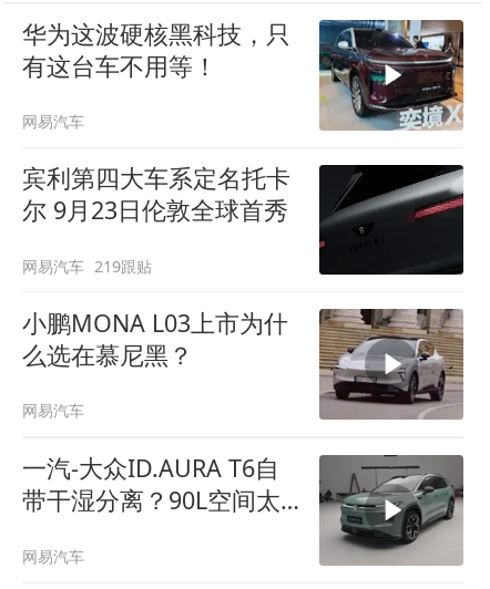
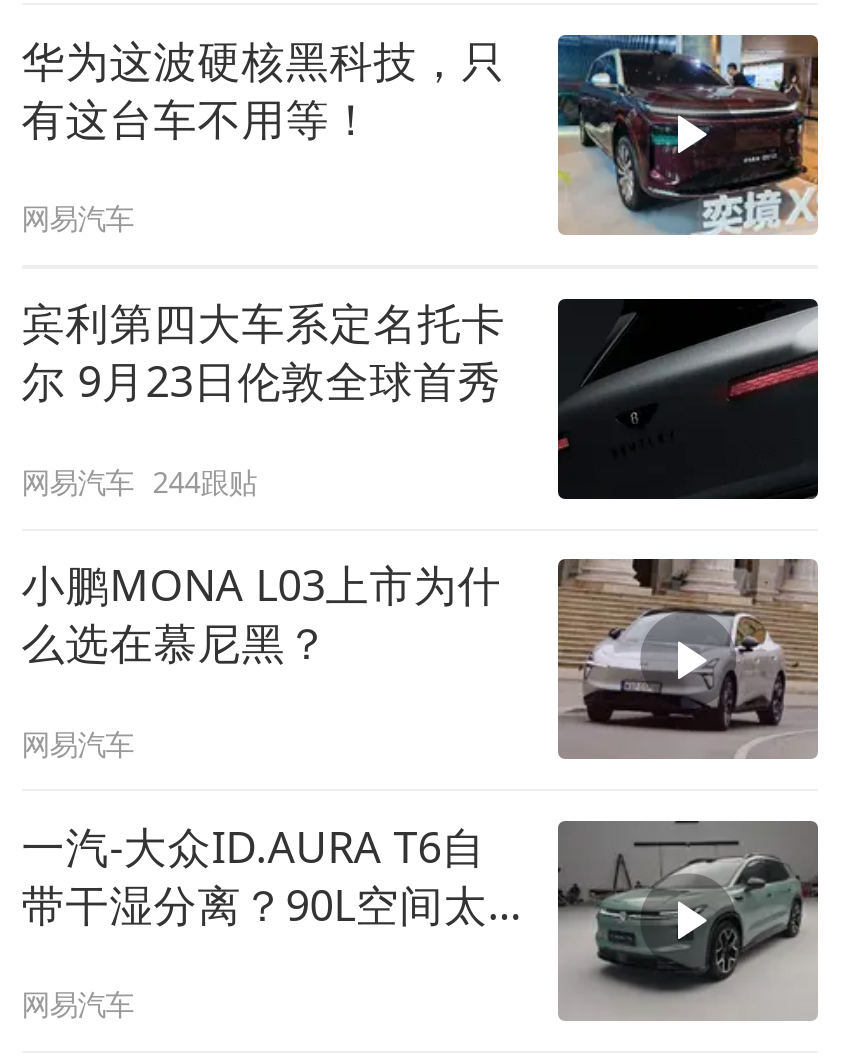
[22,255,152,276] 网易汽车 219跟贴 -> [21,462,257,500] 网易汽车 244跟贴

